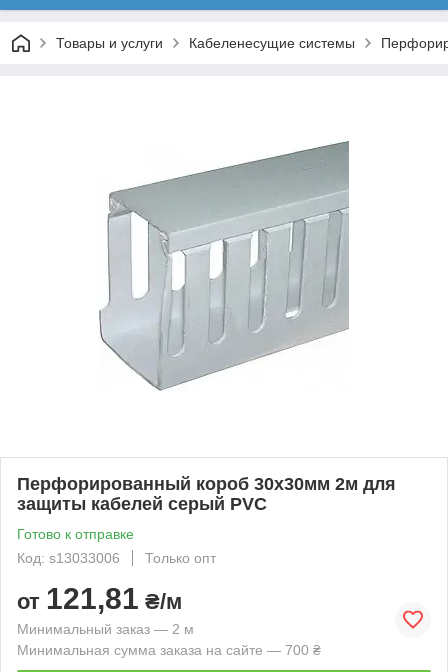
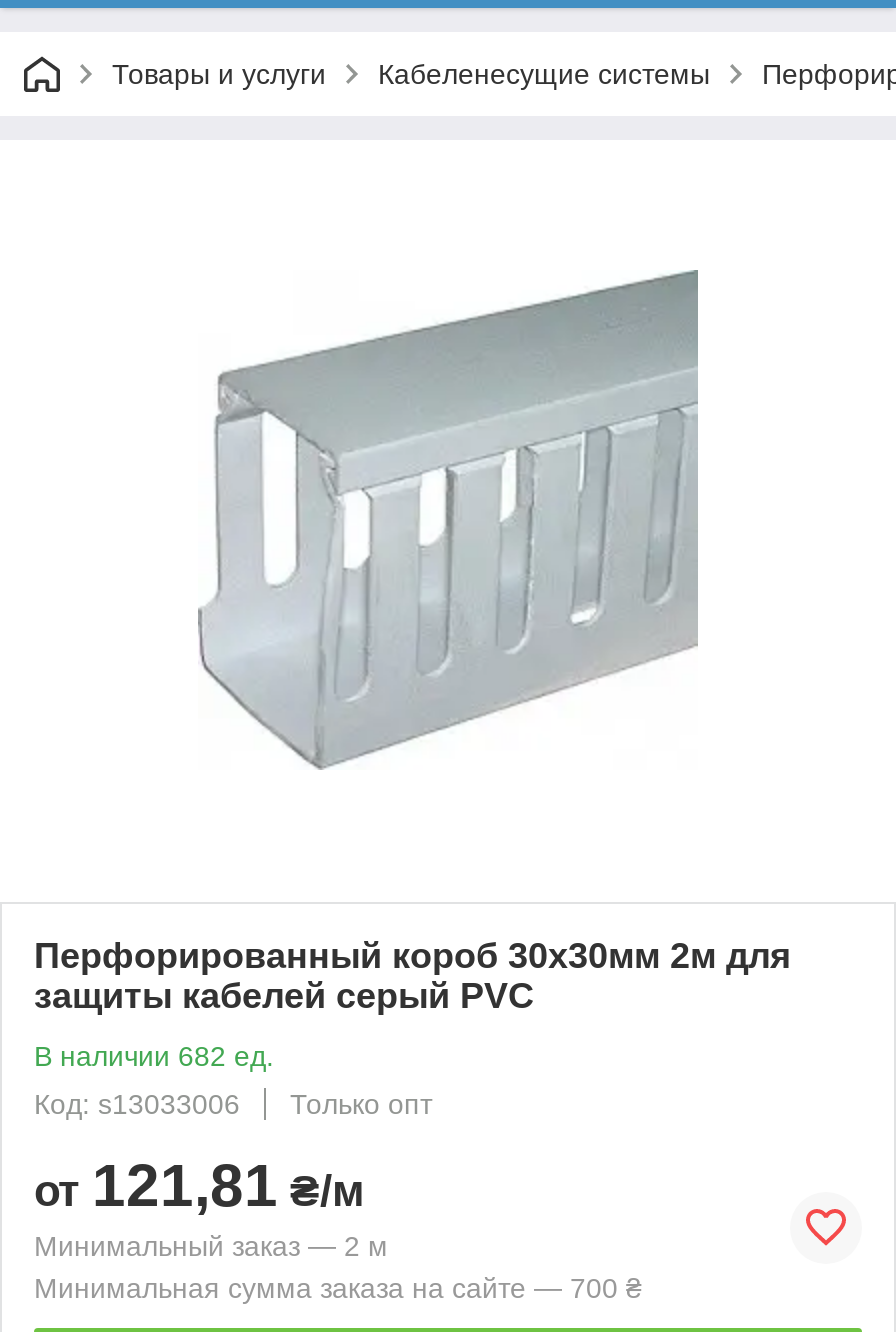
[17,526,134,542] Готово к отправке -> [34,1040,274,1072] В наличии 682 ед.

